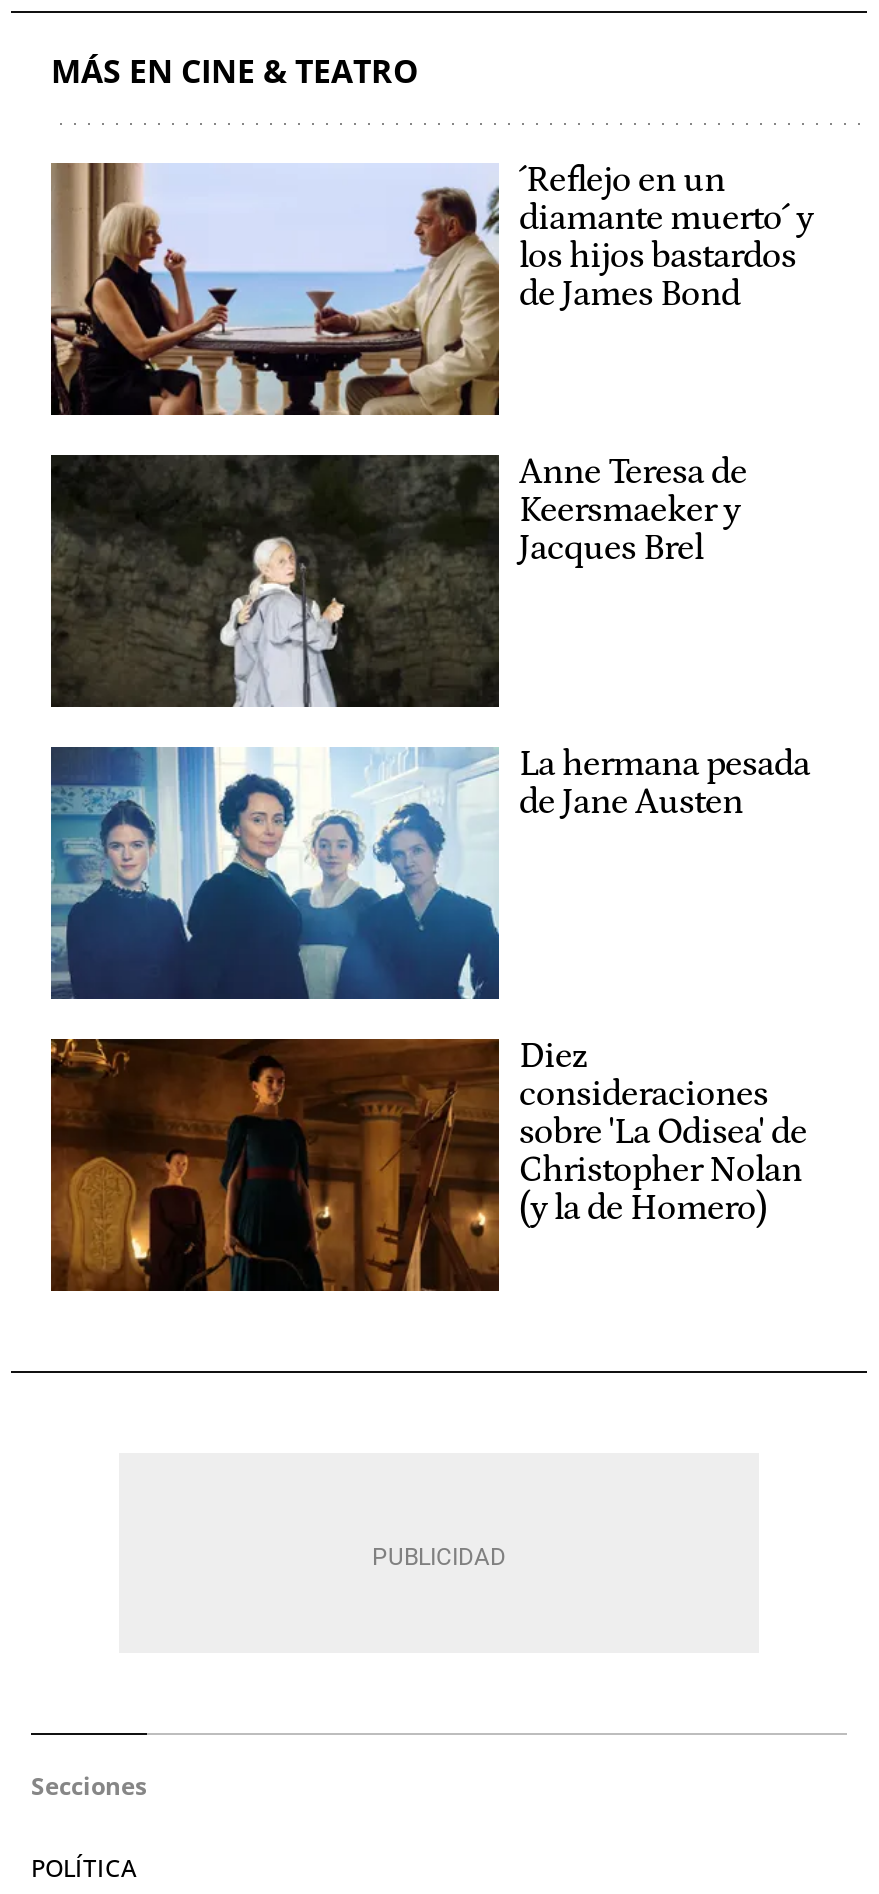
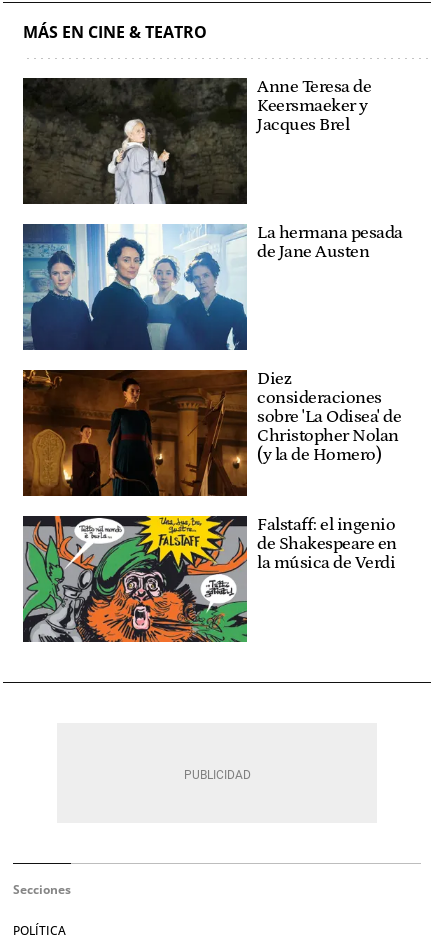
[49,160,813,417] [image] | ´Reflejo en un | diamante muerto´ y | los hijos bastardos | de James Bond -> none
moved [49,452,810,1228] -> [22,76,402,464]: [image] | Anne Teresa de | Keersmaeker y | ... | Christopher Nolan | (y la de Homero)
none -> [22,514,396,643] [image] | Falstaff: el ingenio | de Shakespeare en | la música de Verdi

